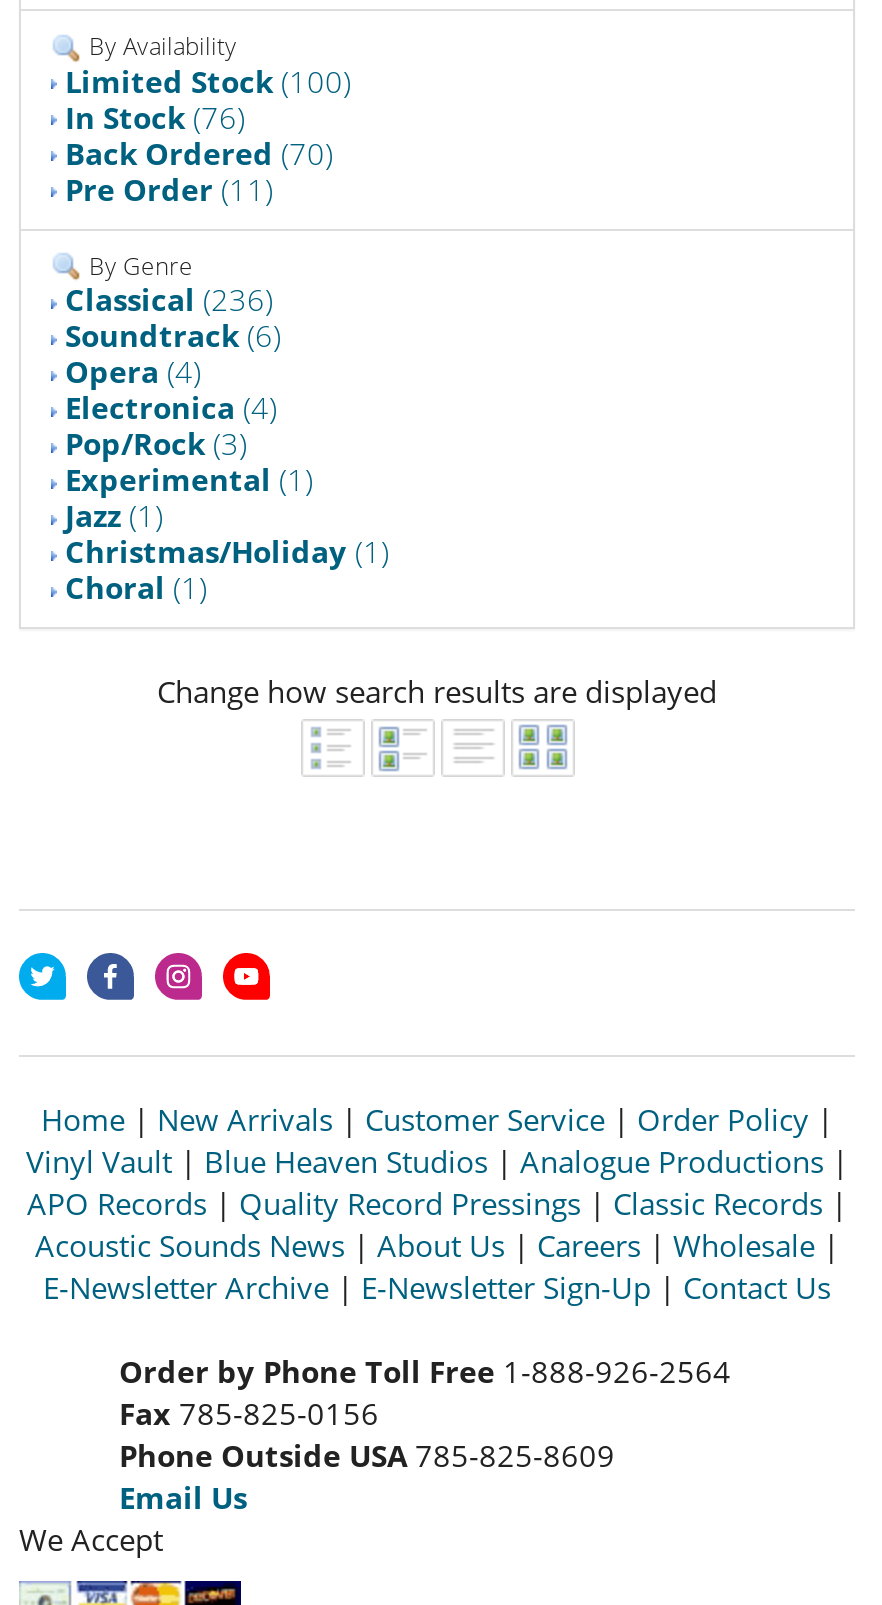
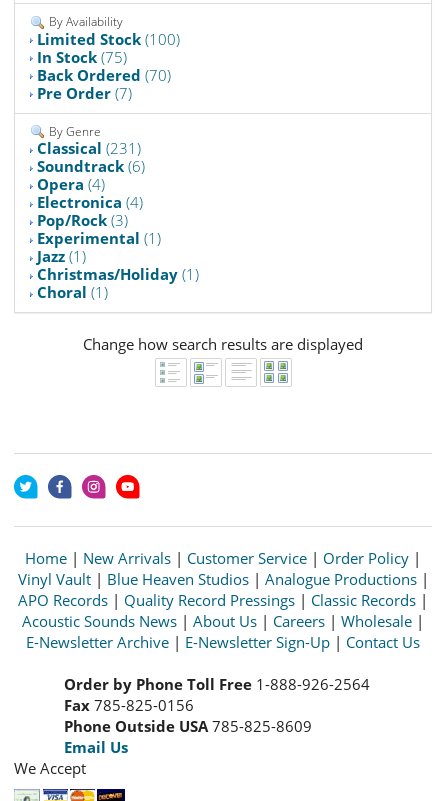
[65,96,245,136] In Stock (76) -> [37,47,127,67] In Stock (75)
[65,168,273,208] Pre Order (11) -> [37,83,132,103] Pre Order (7)
[65,280,273,320] Classical (236) -> [37,138,141,158] Classical (231)

